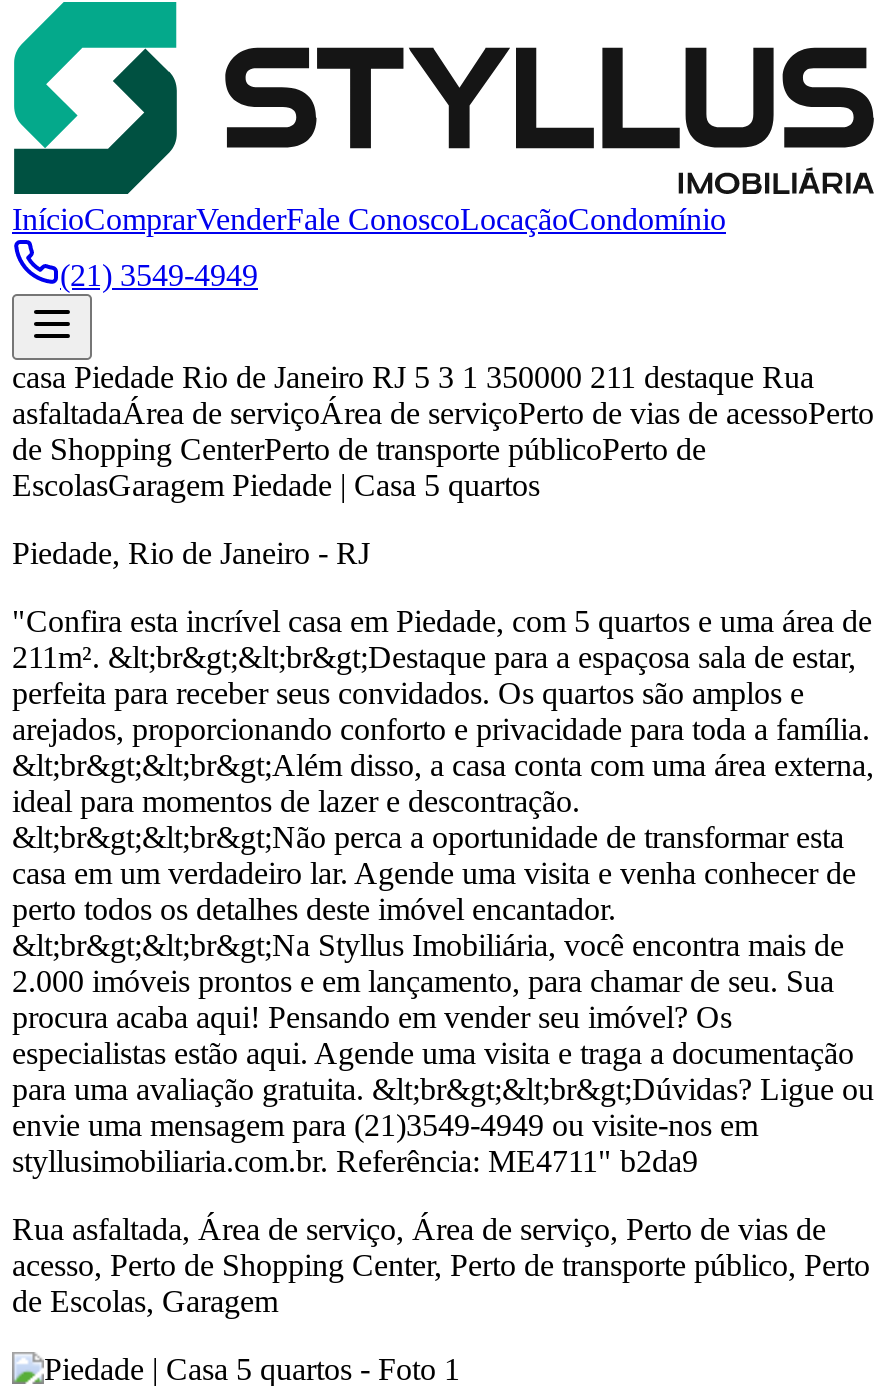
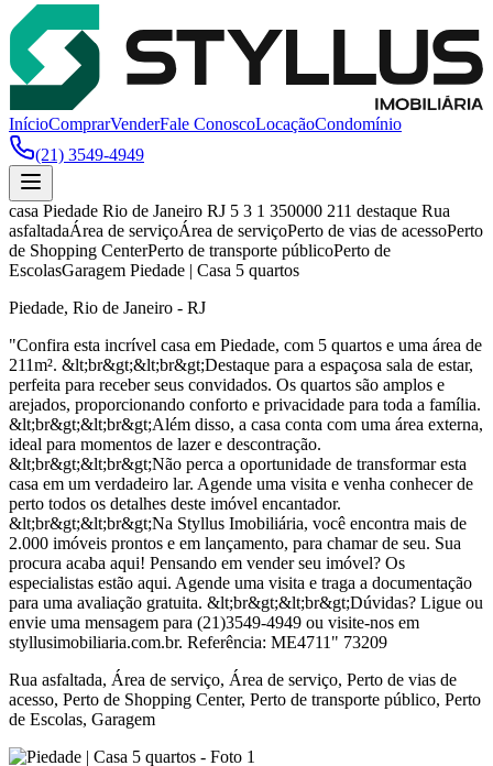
[12,1144,698,1178] styllusimobiliaria.com.br. Referência: ME4711" b2da9 -> [9,633,387,652] styllusimobiliaria.com.br. Referência: ME4711" 73209

